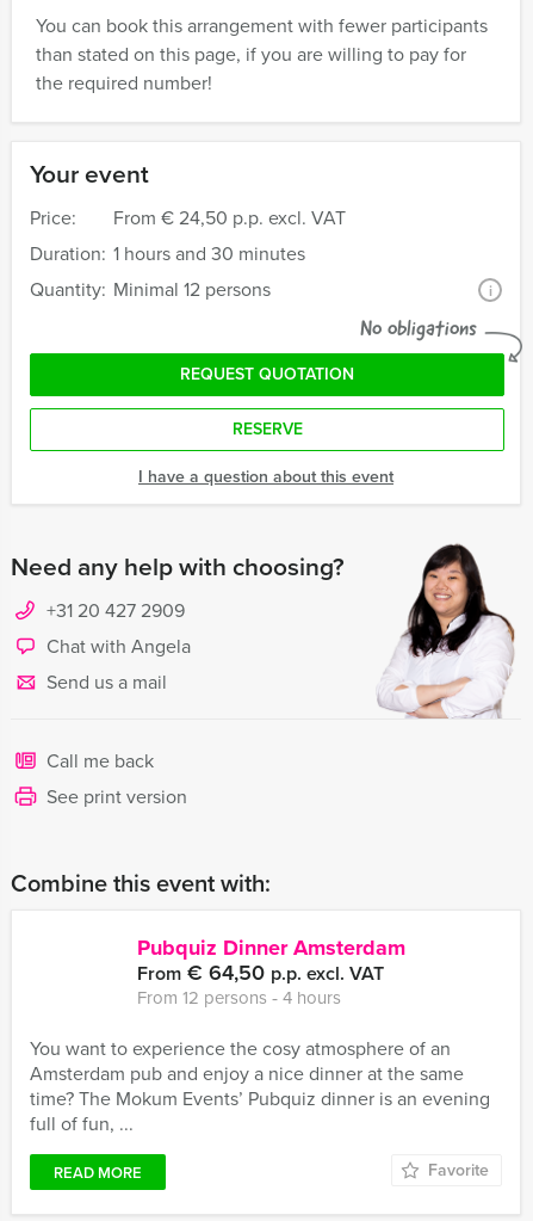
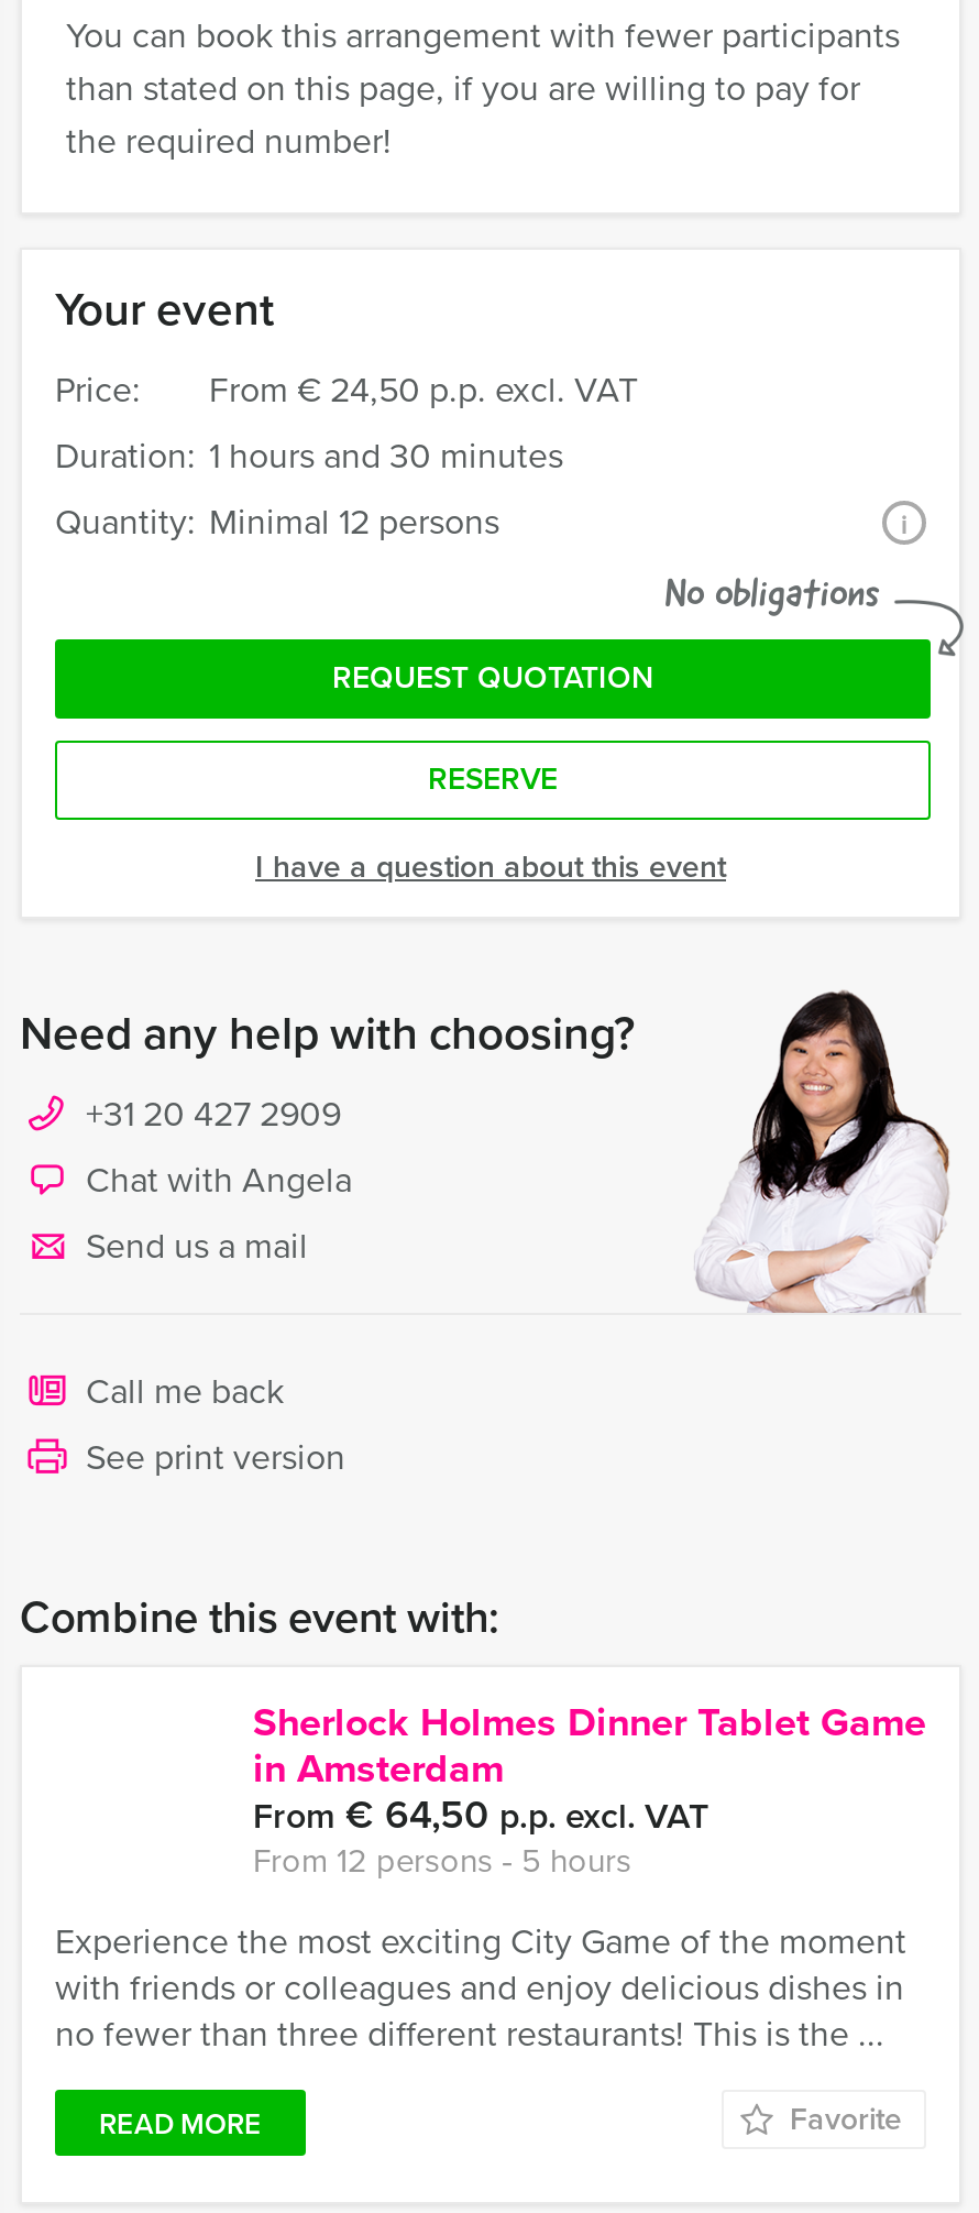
[137,932,405,963] Pubquiz Dinner Amsterdam -> [253,1694,926,1797] Sherlock Holmes Dinner Tablet Game | in Amsterdam
[137,985,341,1011] From 12 persons ‐ 4 hours -> [253,1837,631,1885] From 12 persons ‐ 5 hours
[30,1035,490,1137] You want to experience the cosy atmosphere of an | Amsterdam pub and enjoy a nice dinner at the same | time? The Mokum Events’ Pubquiz dinner is an evening | full of fun, ... -> [55,1916,906,2059] Experience the most exciting City Game of the moment | with friends or colleagues and enjoy delicious dishes in | no fewer than three different restaurants! This is the ...

